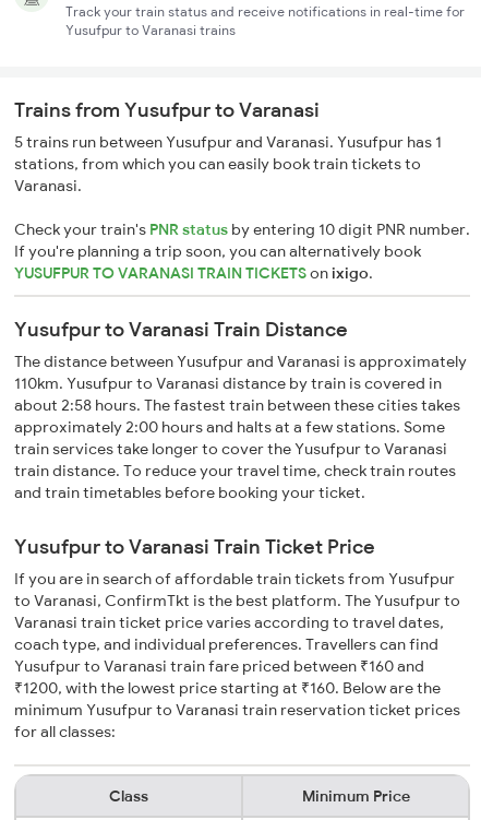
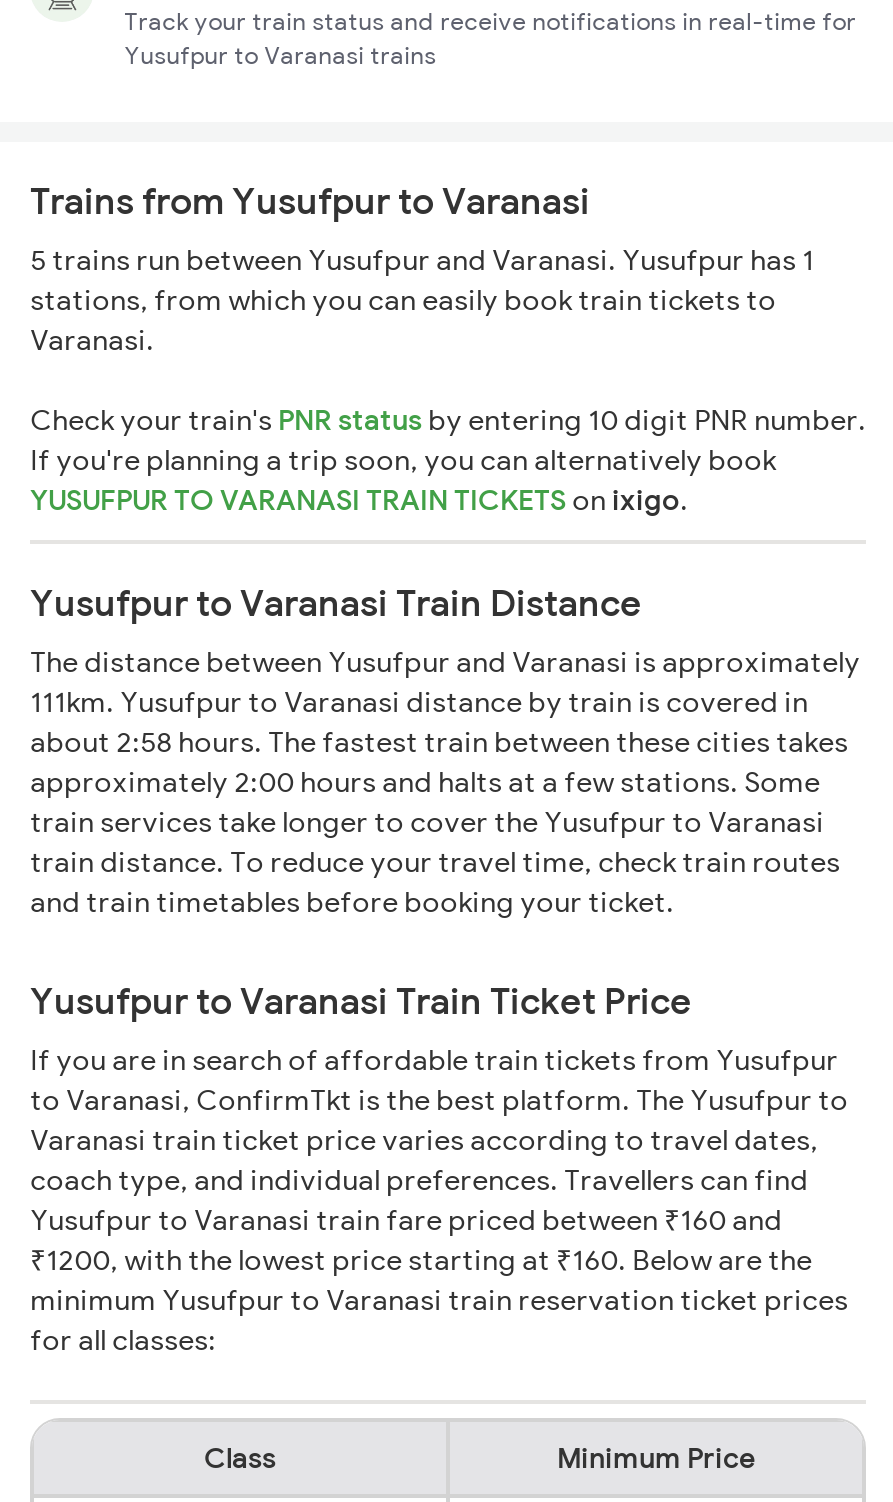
[14,374,442,393] 110km. Yusufpur to Varanasi distance by train is covered in -> [30,684,808,720] 111km. Yusufpur to Varanasi distance by train is covered in

